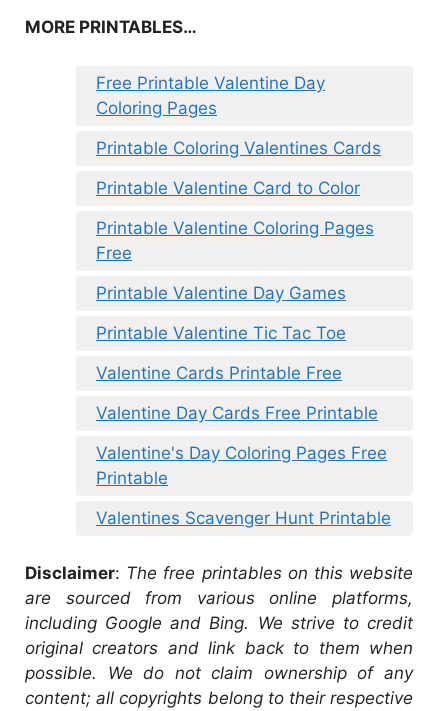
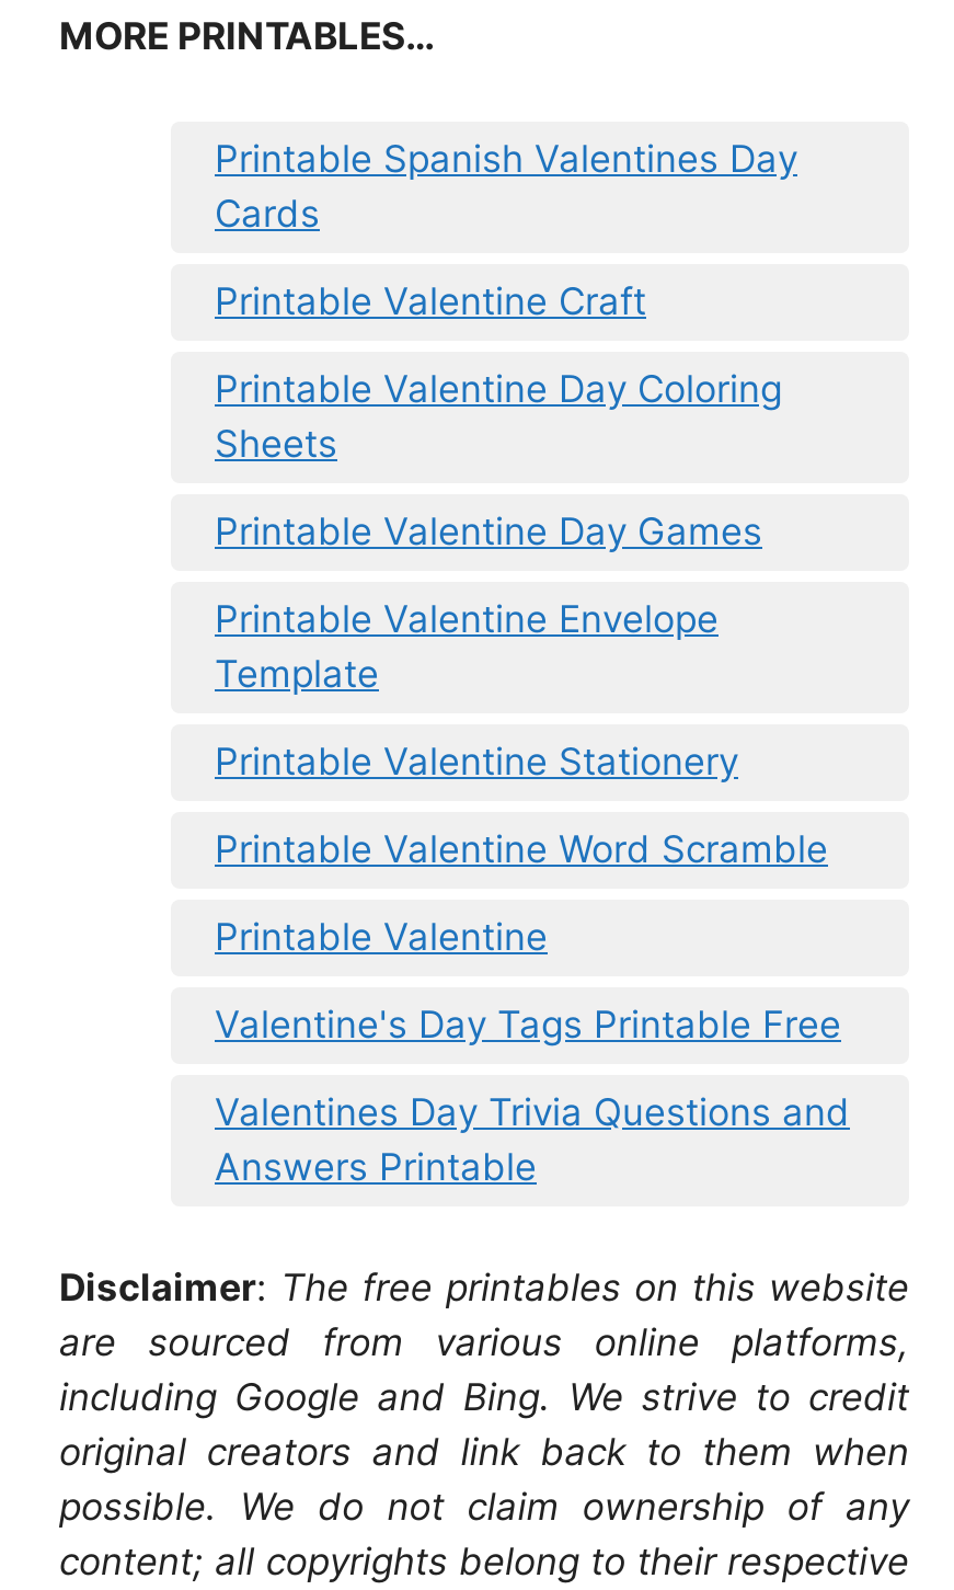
[96,73,381,263] Free Printable Valentine Day | Coloring Pages | Printable Coloring Valentines Cards | Printable Valentine Card to Color | Printable Valentine Coloring Pages | Free -> [215,136,797,465] Printable Spanish Valentines Day | Cards | Printable Valentine Craft | Printable Valentine Day Coloring | Sheets
moved [96,283,346,303] -> [215,509,762,553]: Printable Valentine Day Games
[96,323,391,528] Printable Valentine Tic Tac Toe | Valentine Cards Printable Free | Valentine Day Cards Free Printable | Valentine's Day Coloring Pages Free | Printable | Valentines Scavenger Hunt Printable -> [215,597,850,1188] Printable Valentine Envelope | Template | Printable Valentine Stationery | Printable Valentine Word Scramble | Printable Valentine | Valentine's Day Tags Printable Free | Valentines Day Trivia Questions and | Answers Printable

